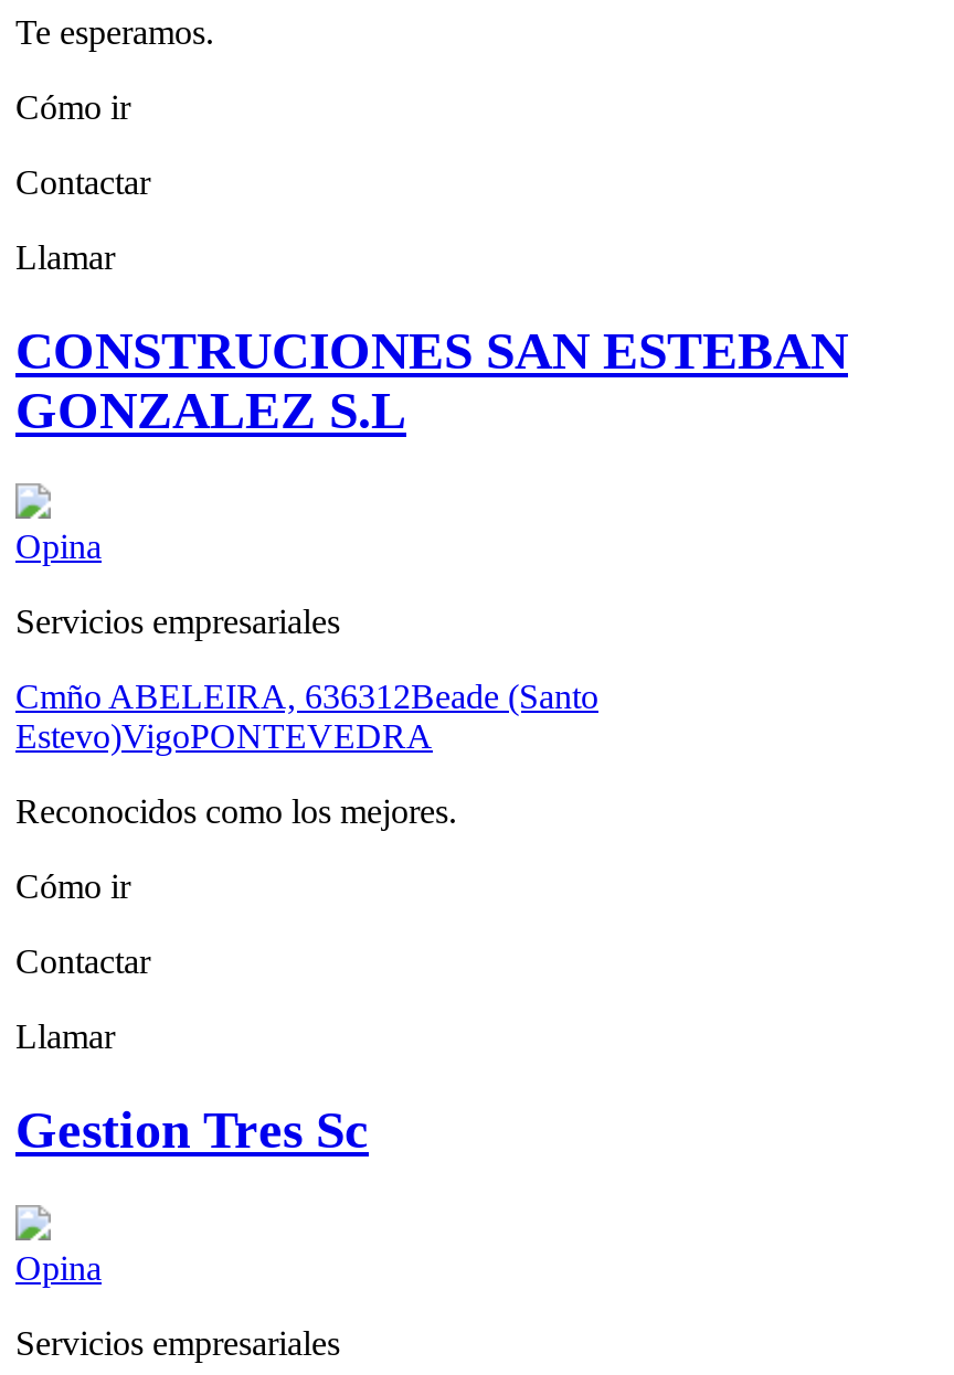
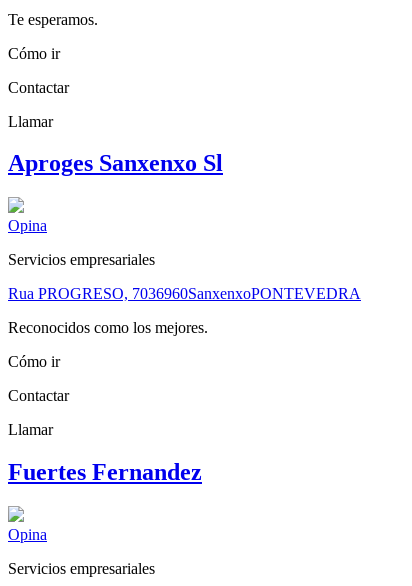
[15,321,848,438] CONSTRUCIONES SAN ESTEBAN | GONZALEZ S.L -> [8,150,223,176] Aproges Sanxenxo Sl
[15,678,598,755] Cmño ABELEIRA, 636312Beade (Santo | Estevo)VigoPONTEVEDRA -> [8,285,361,302] Rua PROGRESO, 7036960SanxenxoPONTEVEDRA
[15,1102,369,1159] Gestion Tres Sc -> [8,459,202,485] Fuertes Fernandez

